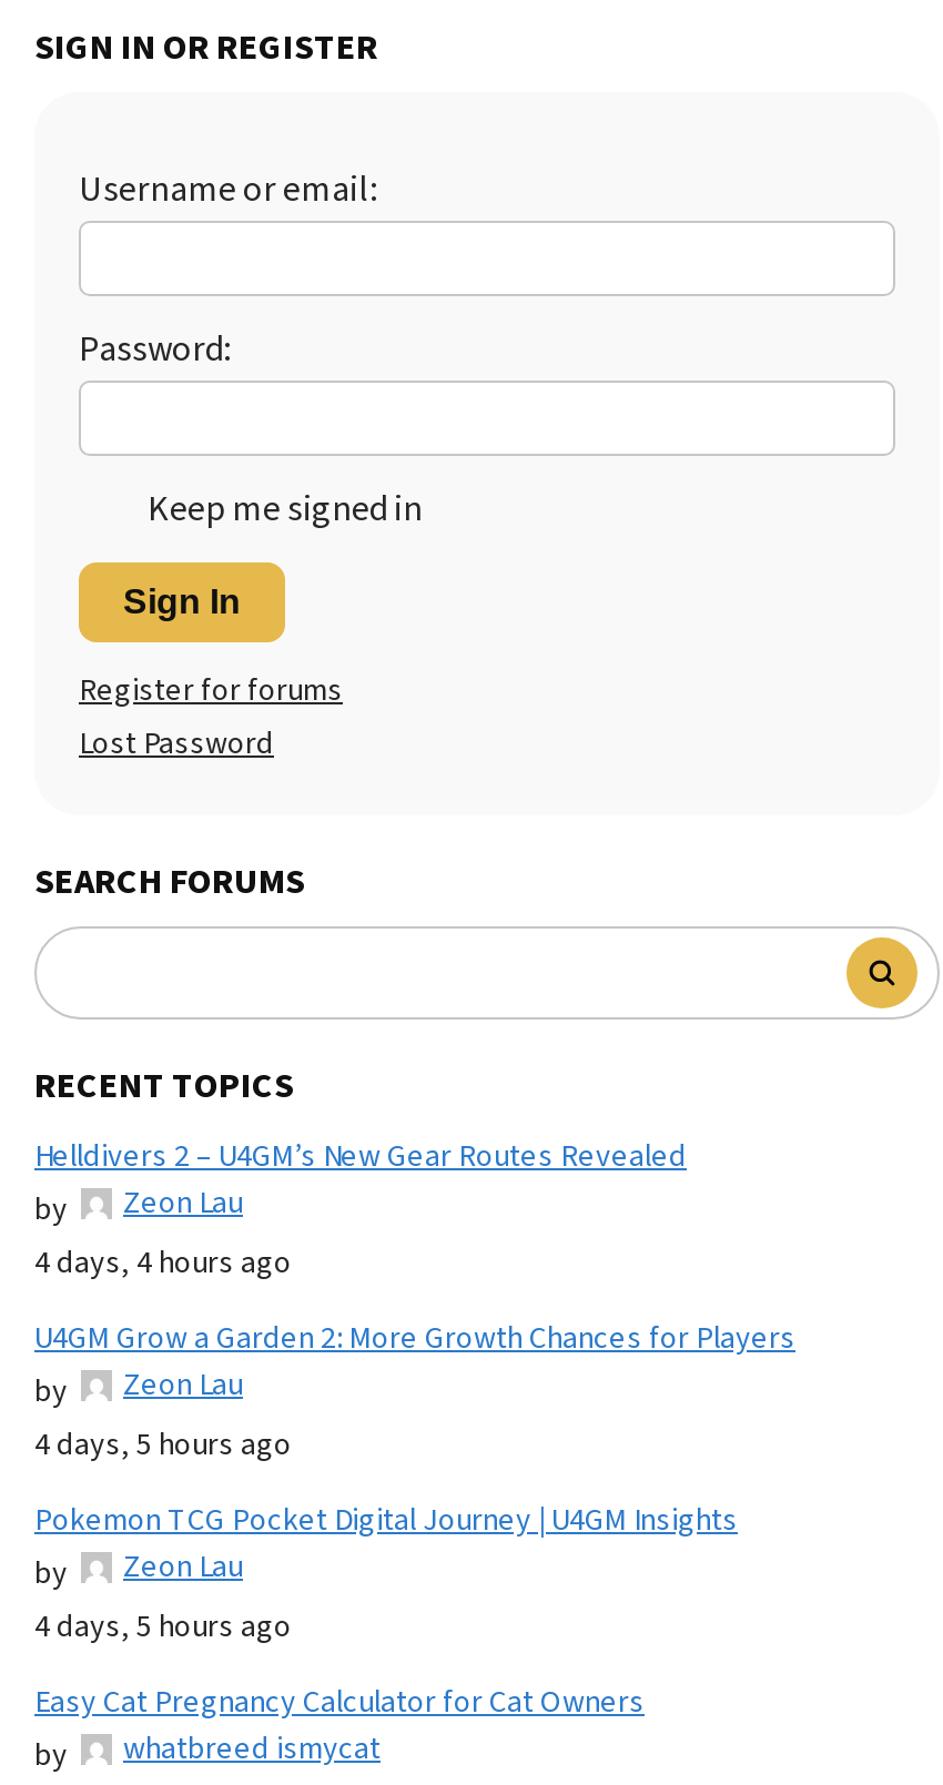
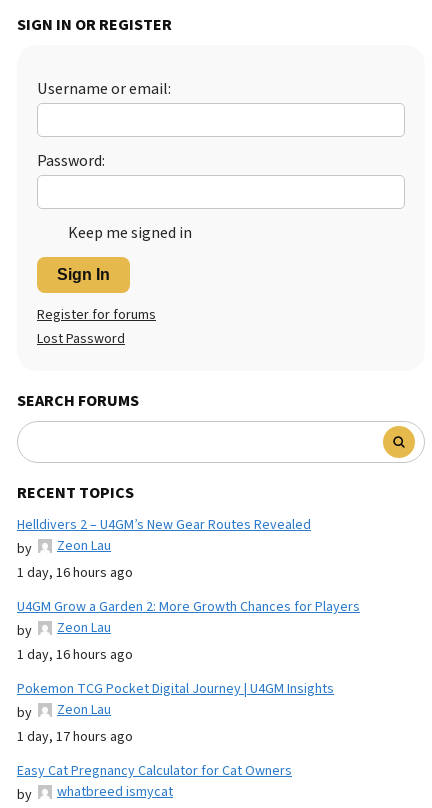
[34,1241,292,1285] 4 days, 4 hours ago -> [17,563,133,583] 1 day, 16 hours ago
[34,1423,292,1467] 4 days, 5 hours ago -> [17,645,133,665] 1 day, 16 hours ago
[34,1605,292,1649] 4 days, 5 hours ago -> [17,727,133,747] 1 day, 17 hours ago

